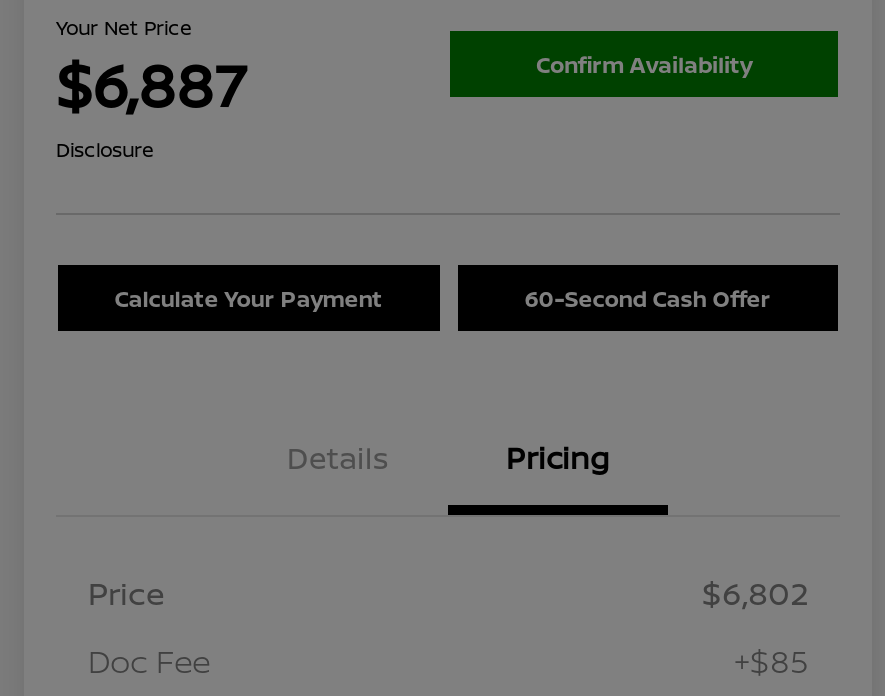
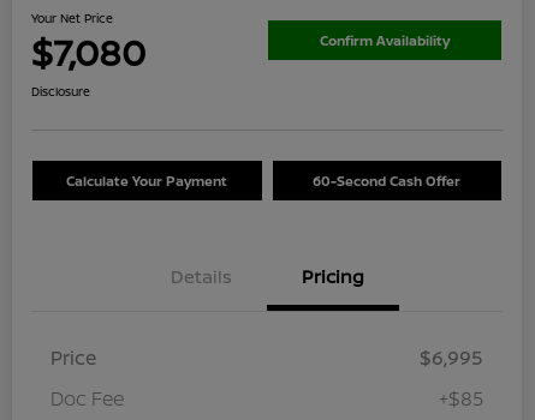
[56,42,246,124] $6,887 -> [31,27,145,76] $7,080
[702,570,808,614] $6,802 -> [420,344,483,370] $6,995

